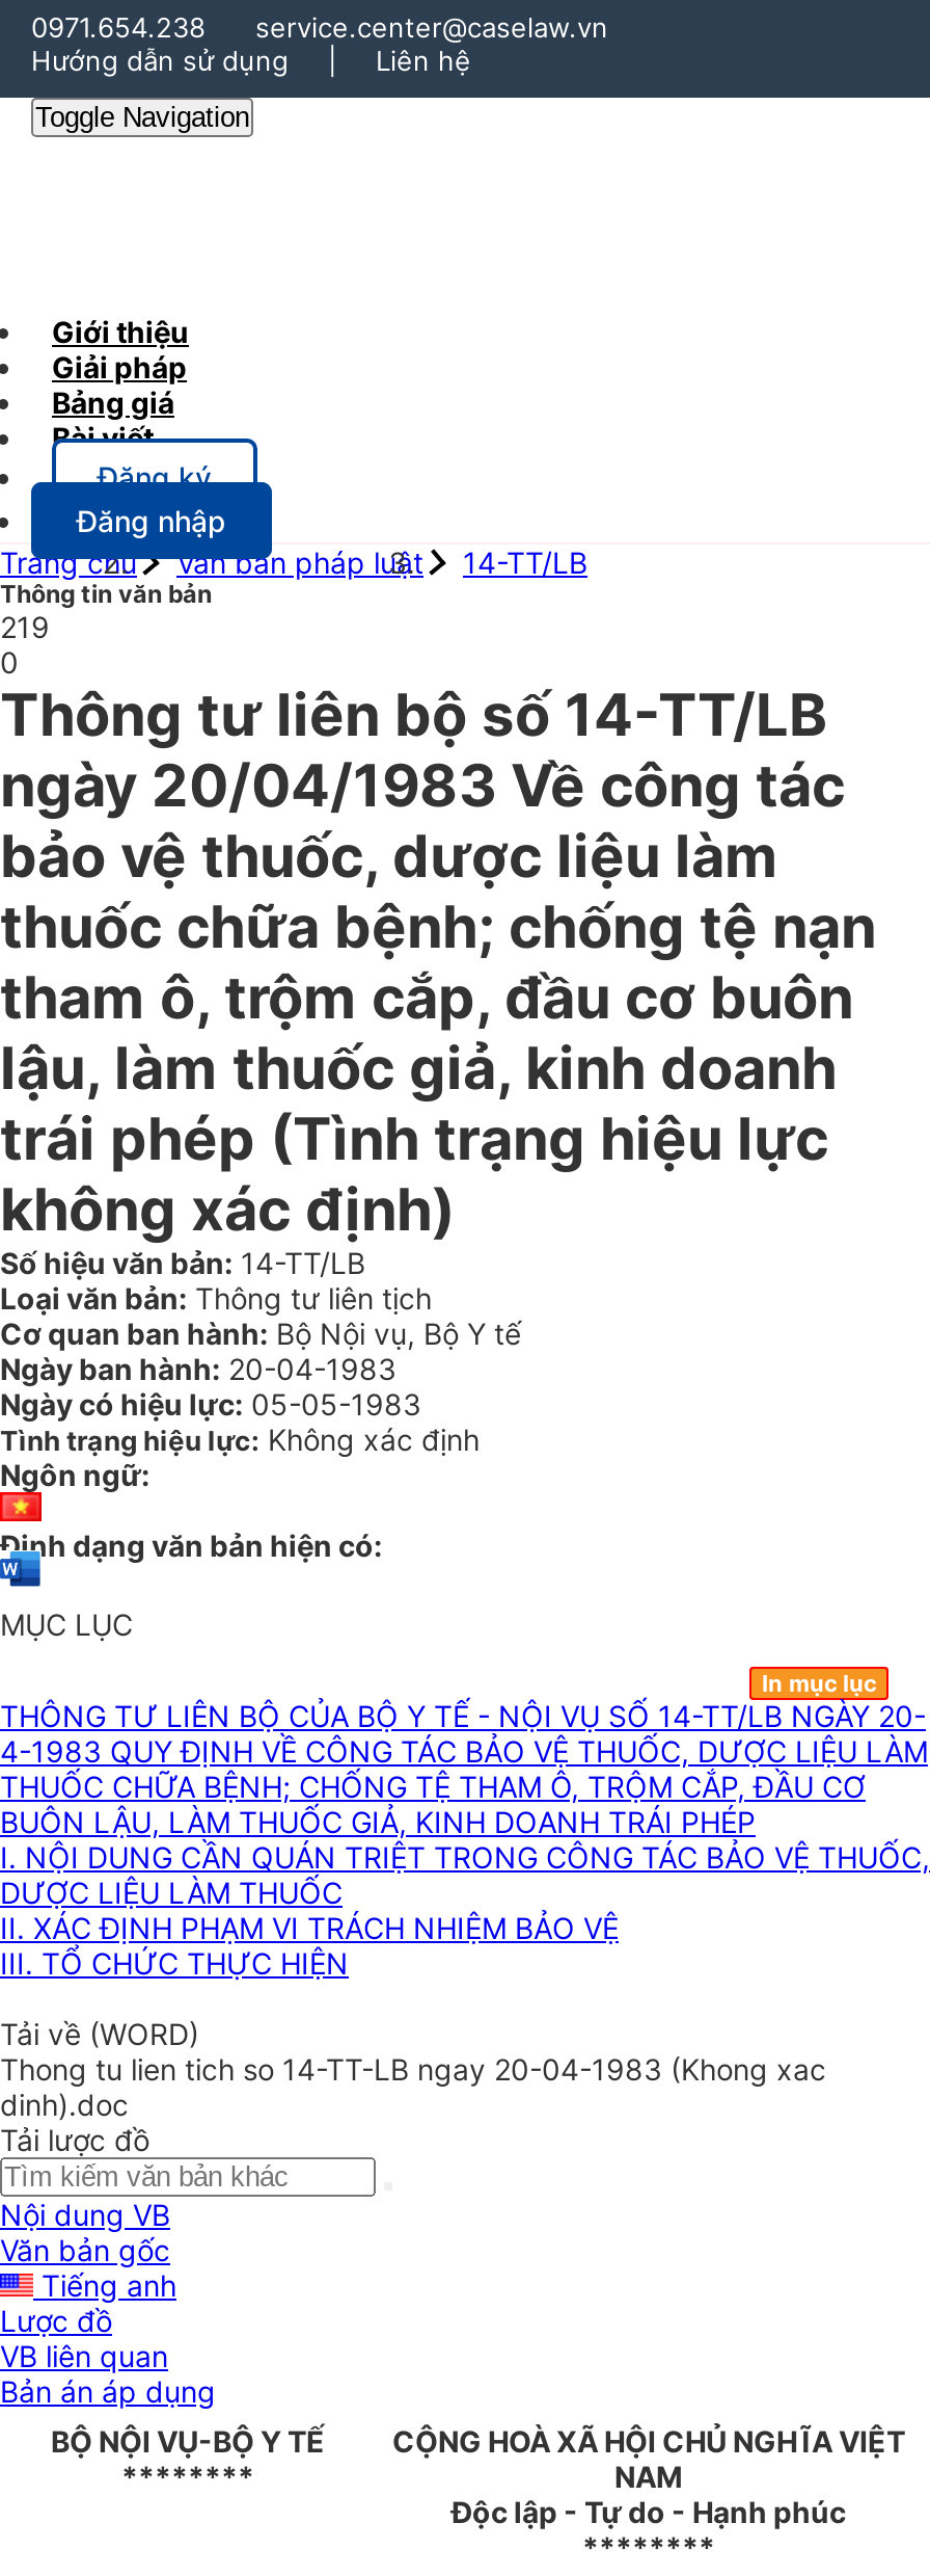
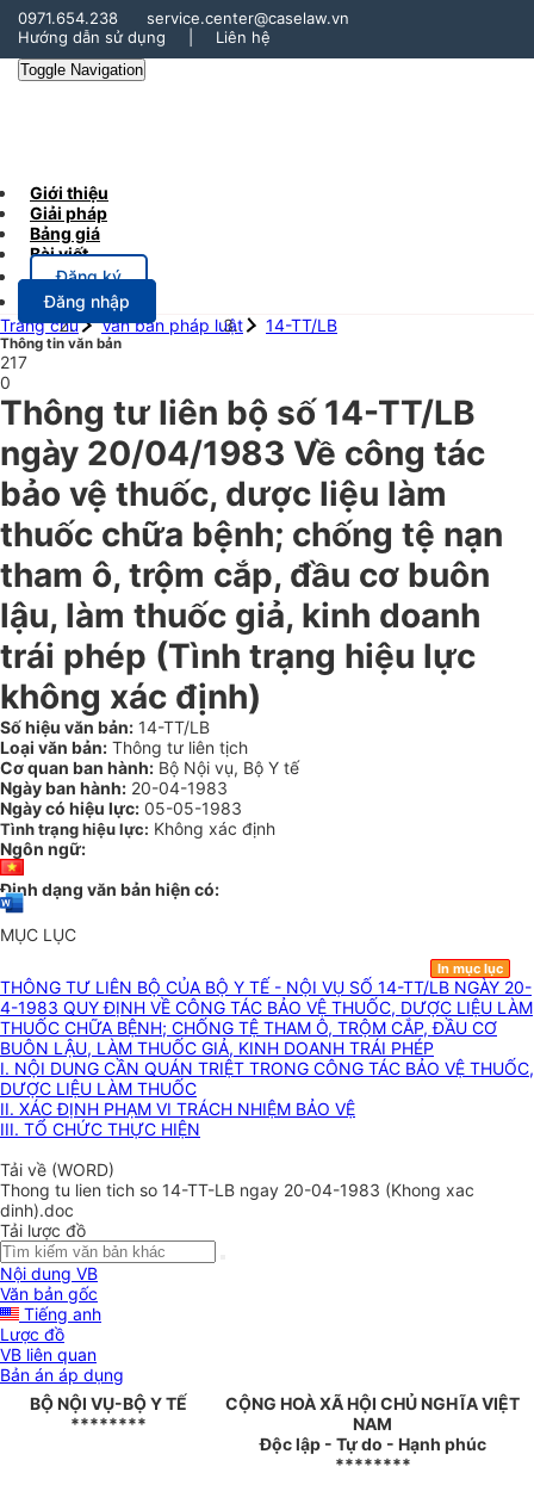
[0,609,50,644] 219 -> [0,352,27,372] 217

